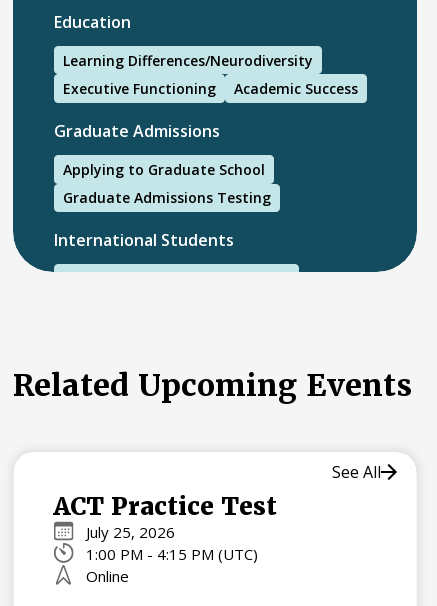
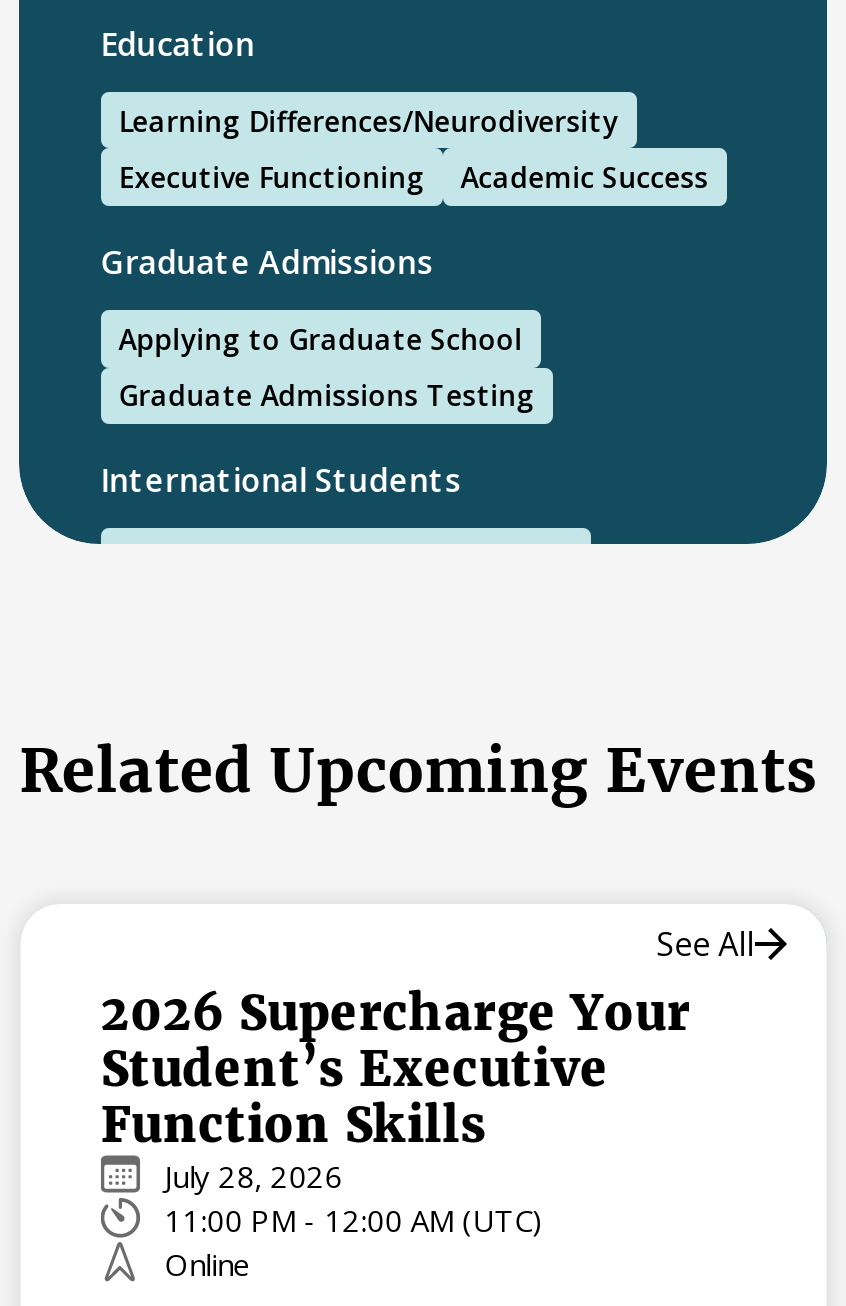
[54,491,277,564] ACT Practice Test | July 25, 2026 | 1:00 PM - 4:15 PM (UTC) -> [100,981,690,1239] 2026 Supercharge Your | Student’s Executive | Function Skills | July 28, 2026 | 11:00 PM - 12:00 AM (UTC)

